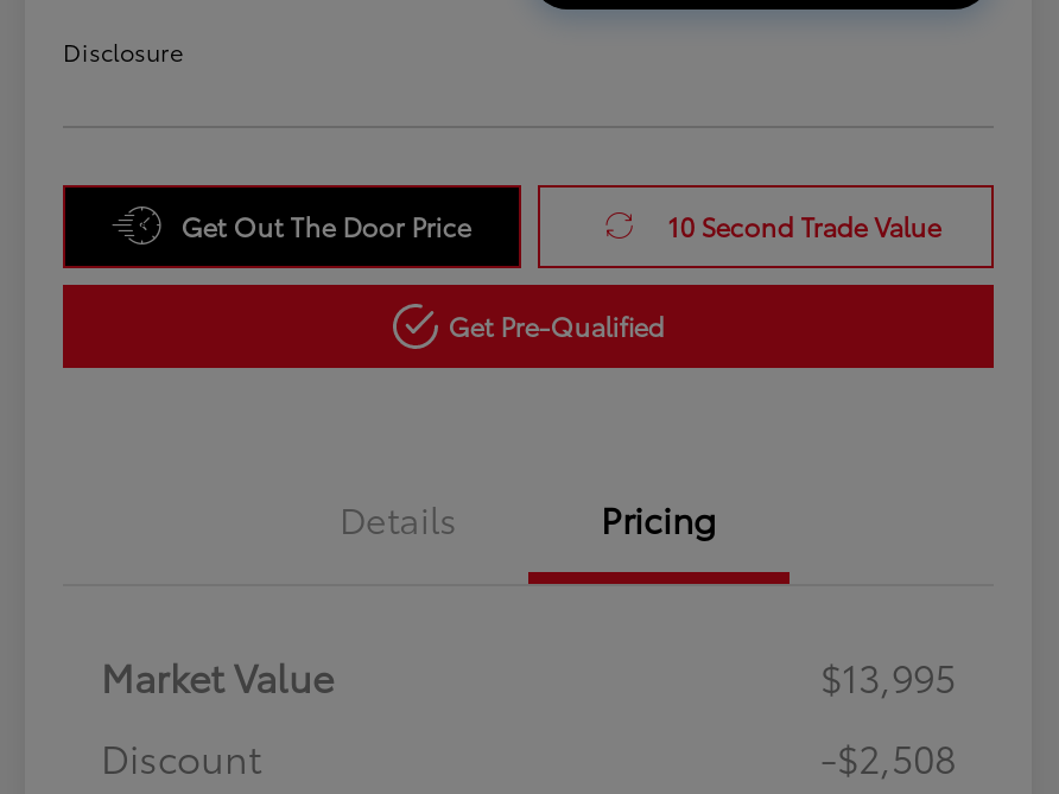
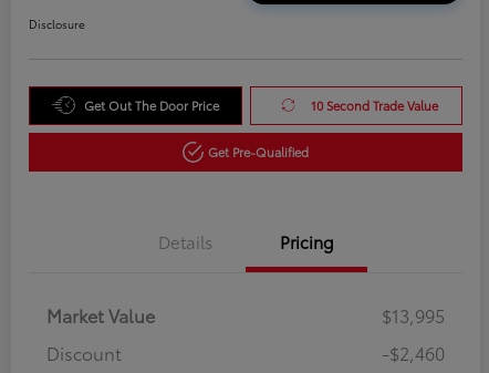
[820,728,956,783] -$2,508 -> [382,340,445,365] -$2,460

